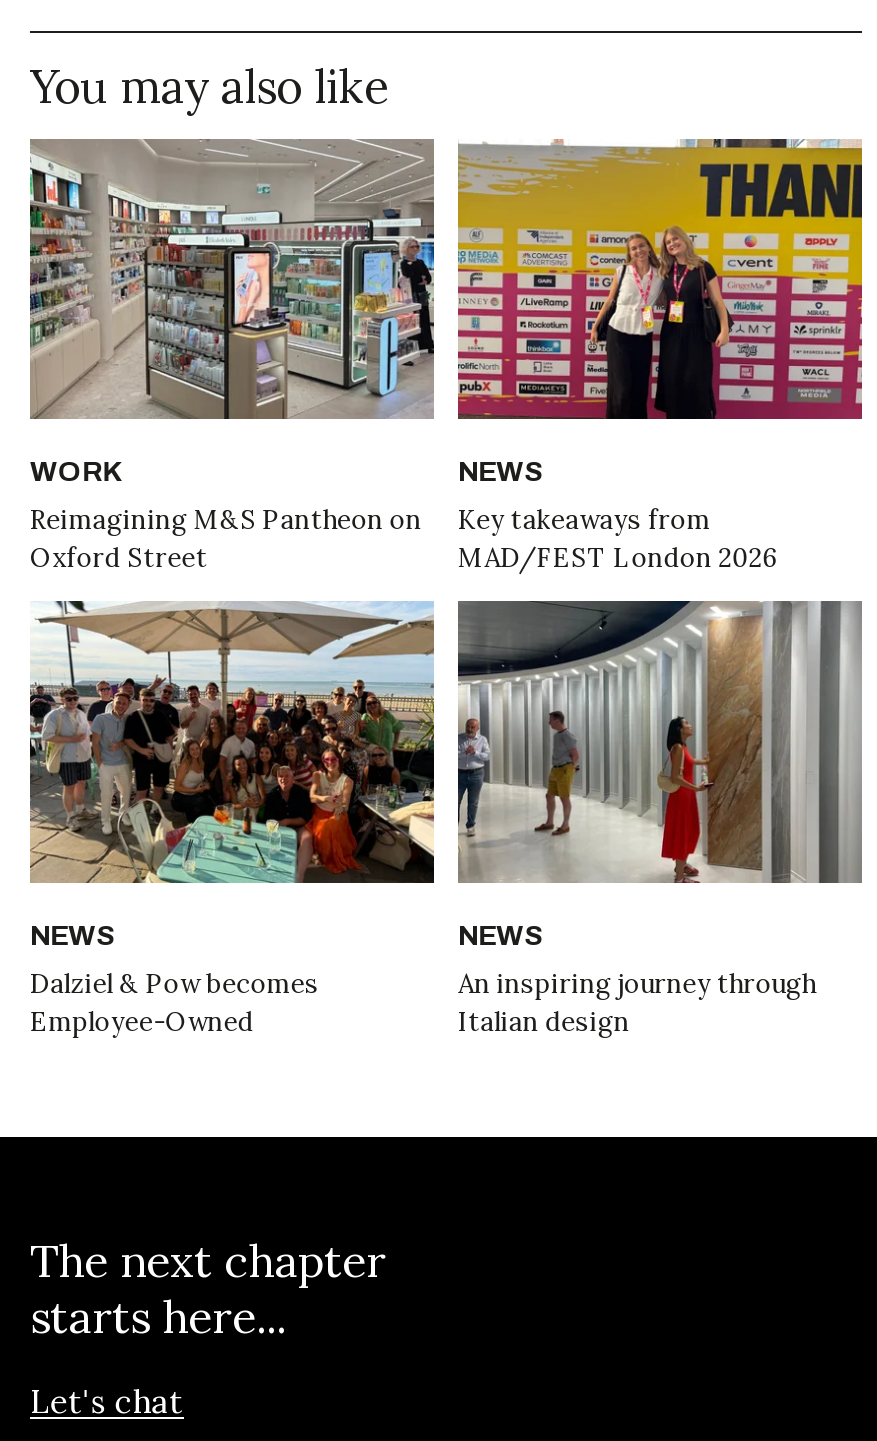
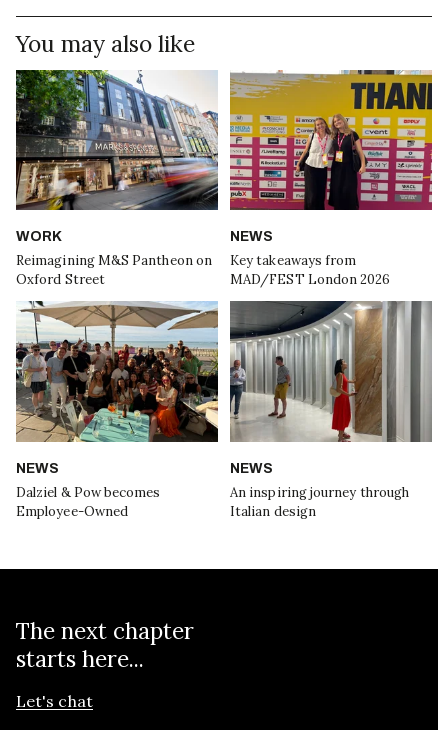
[28,137,436,419] [image] -> [15,69,219,210] [image]

